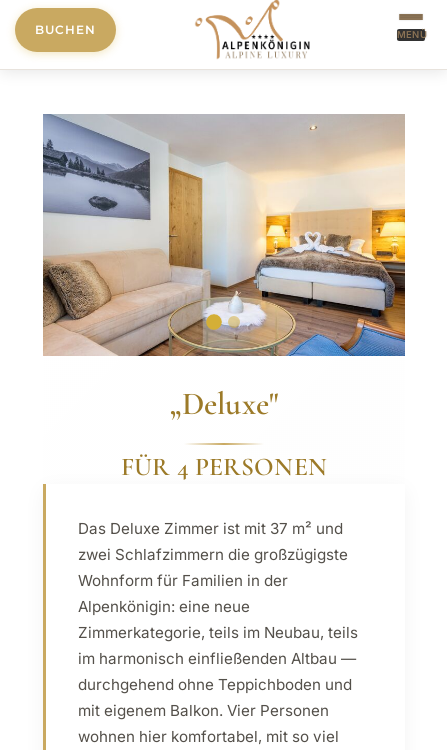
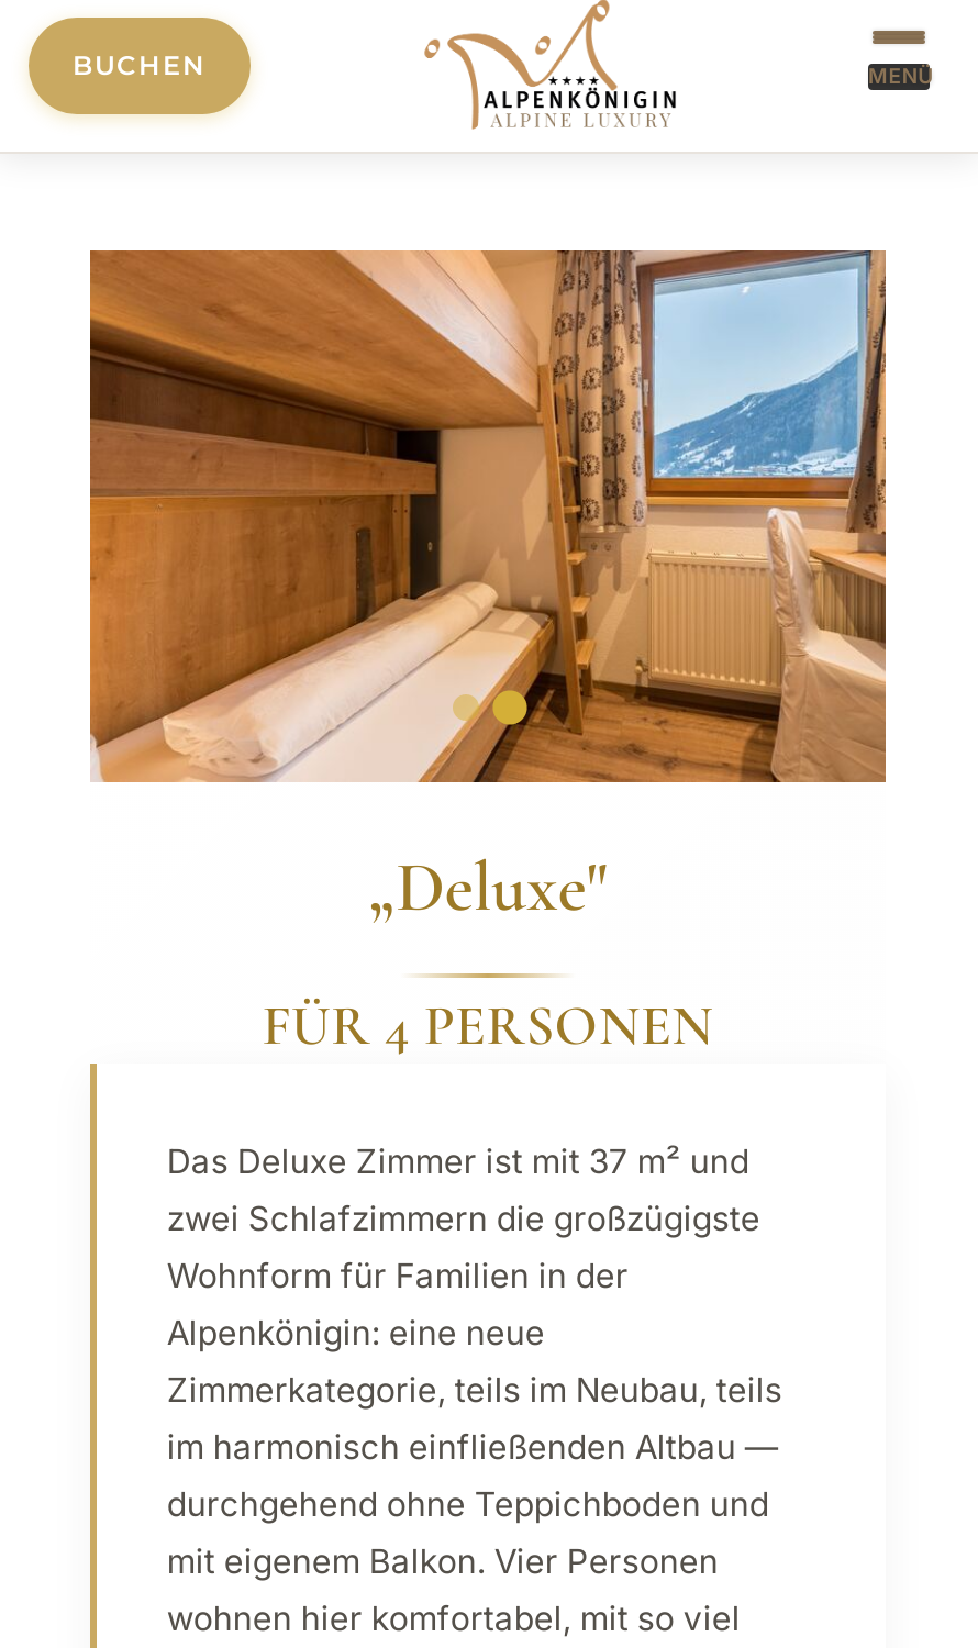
[42,113,406,357] [image] -> [88,248,888,784] [image]

